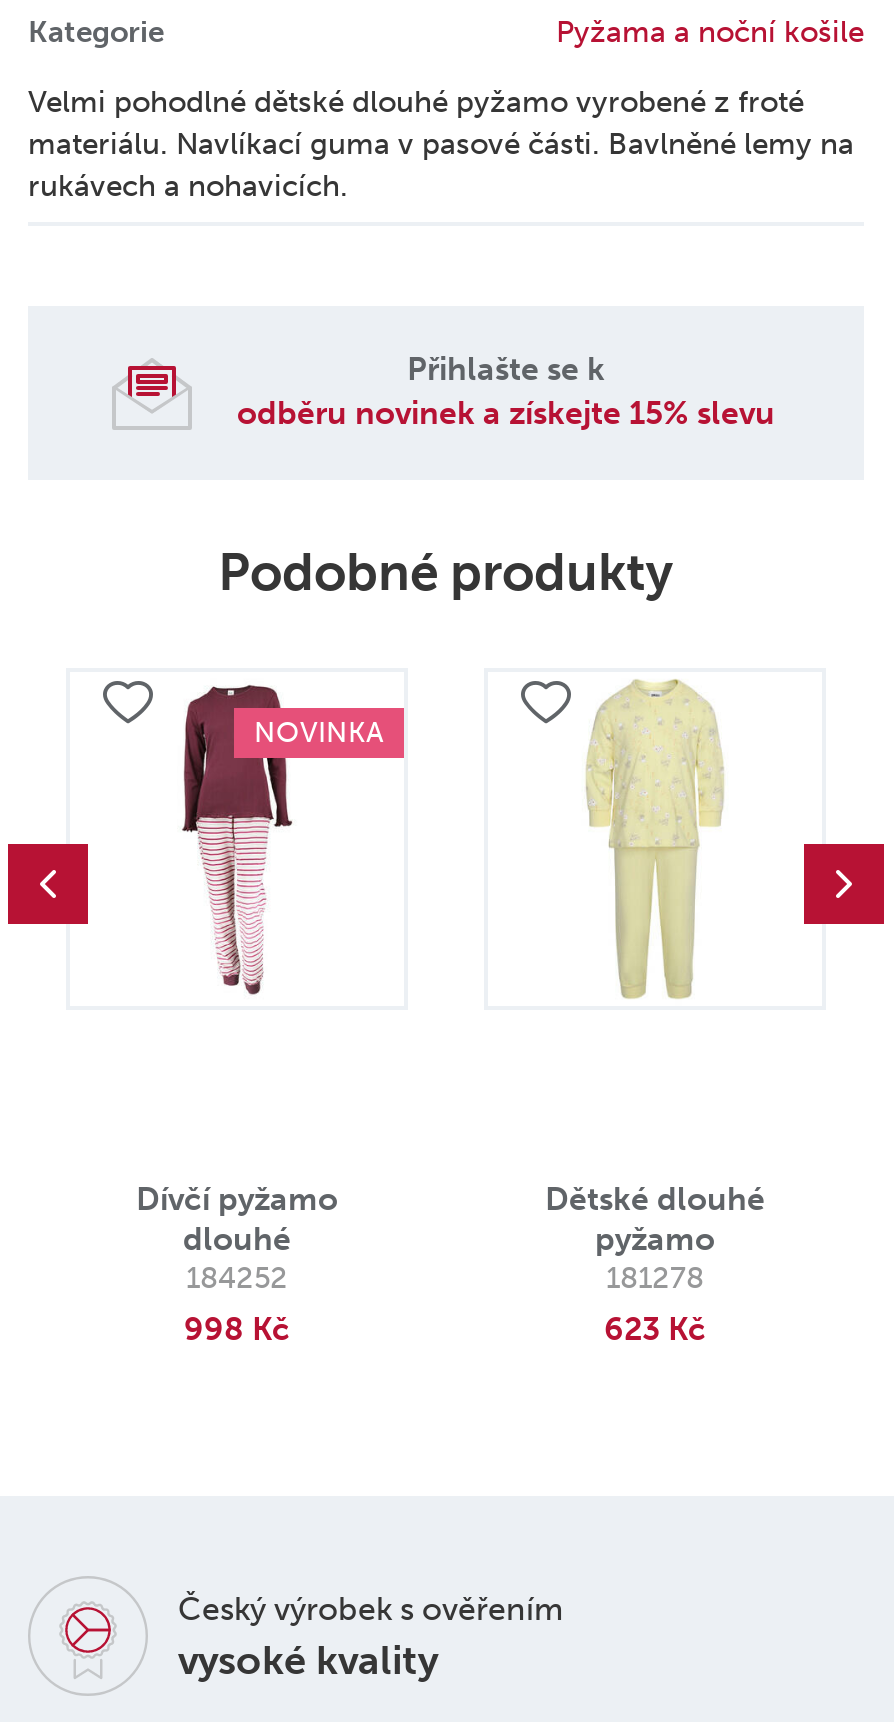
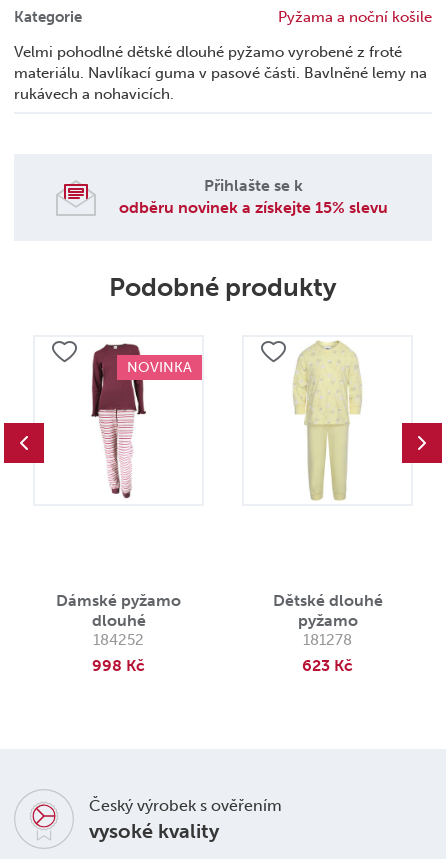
[136,1180,338,1218] Dívčí pyžamo -> [56,591,181,610] Dámské pyžamo

